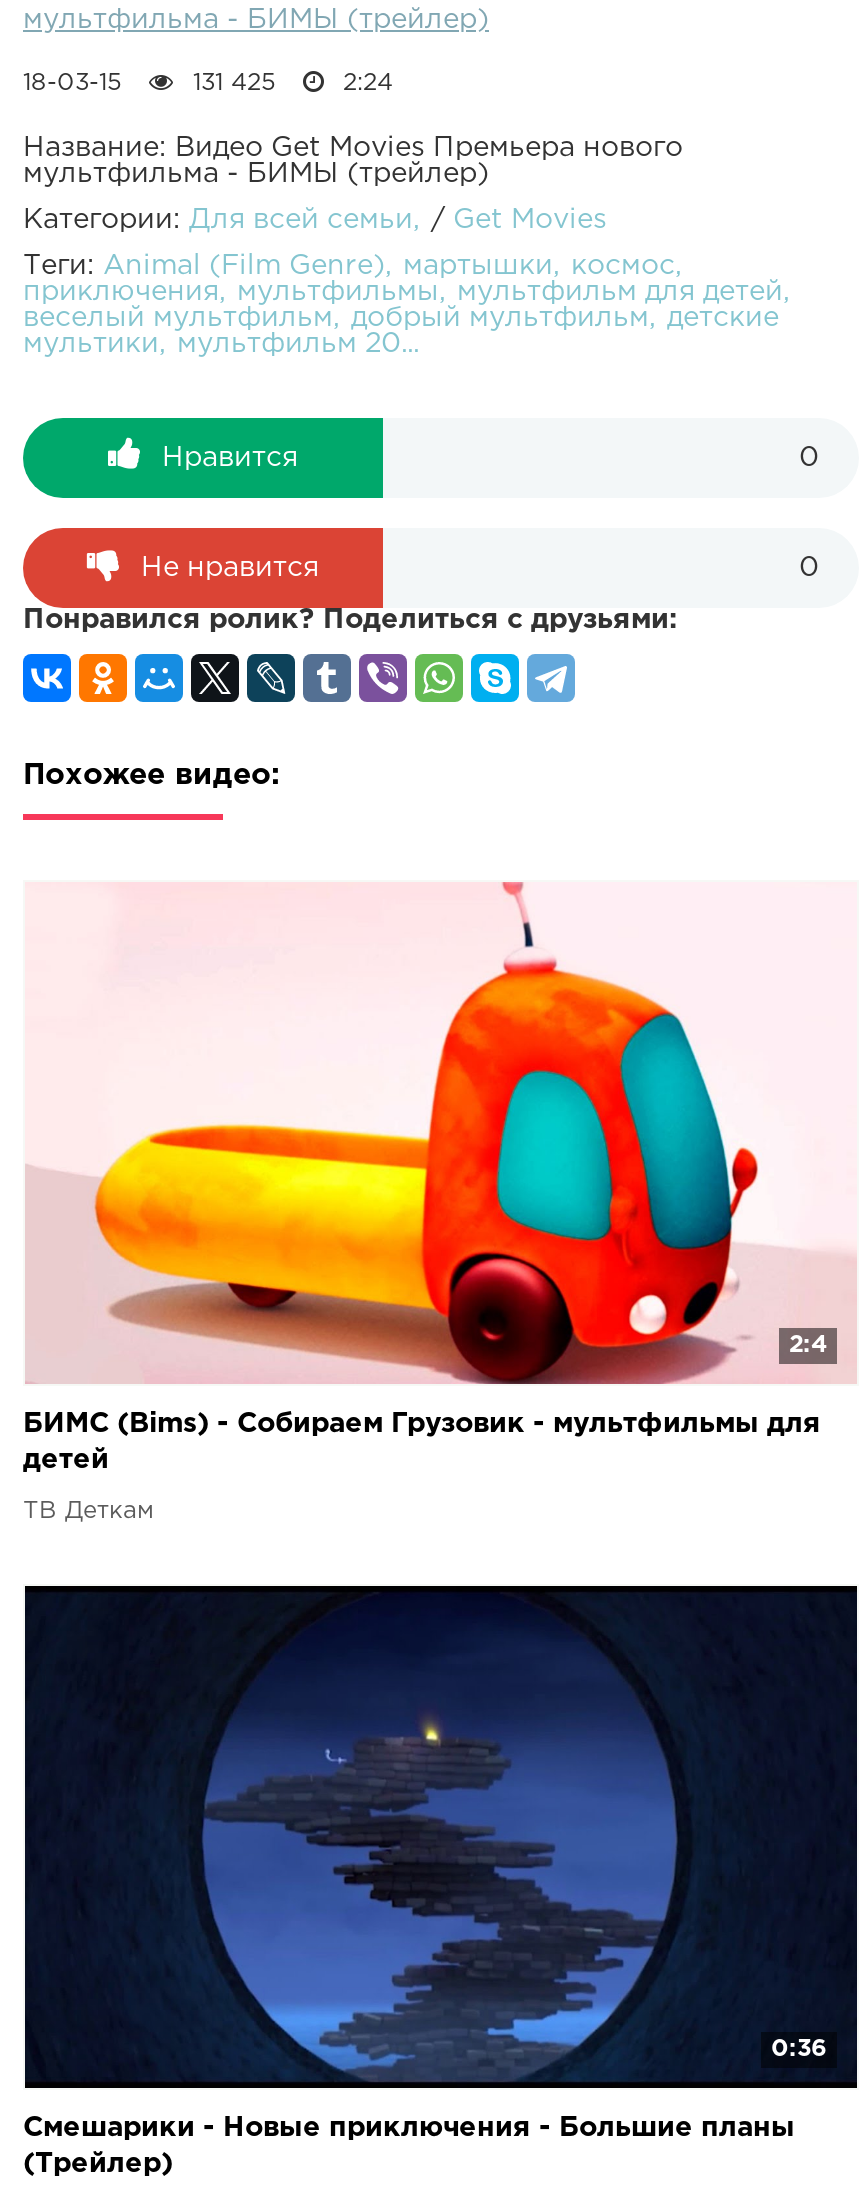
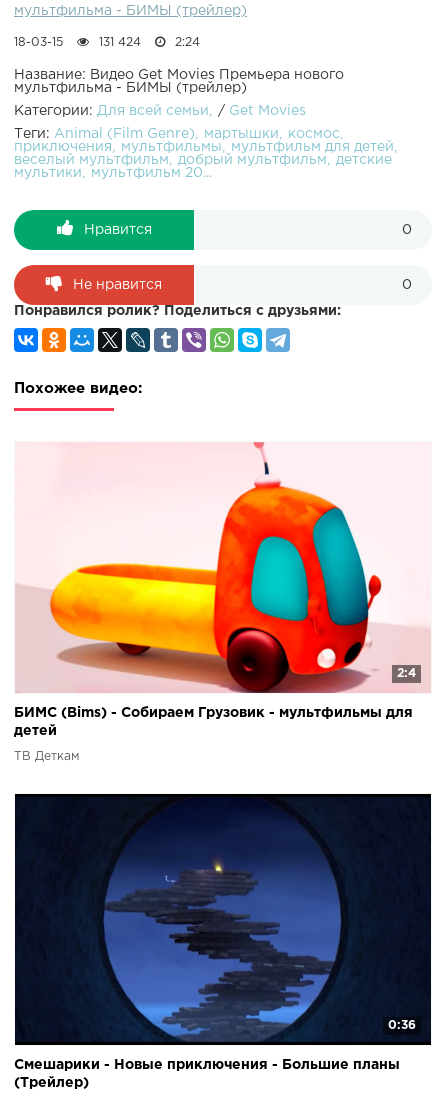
[193,72,275,94] 131 425 -> [99,37,141,48] 131 424

